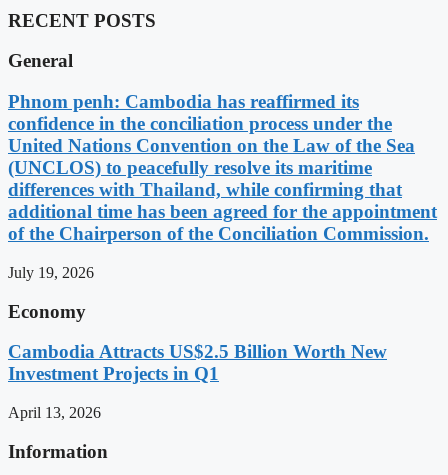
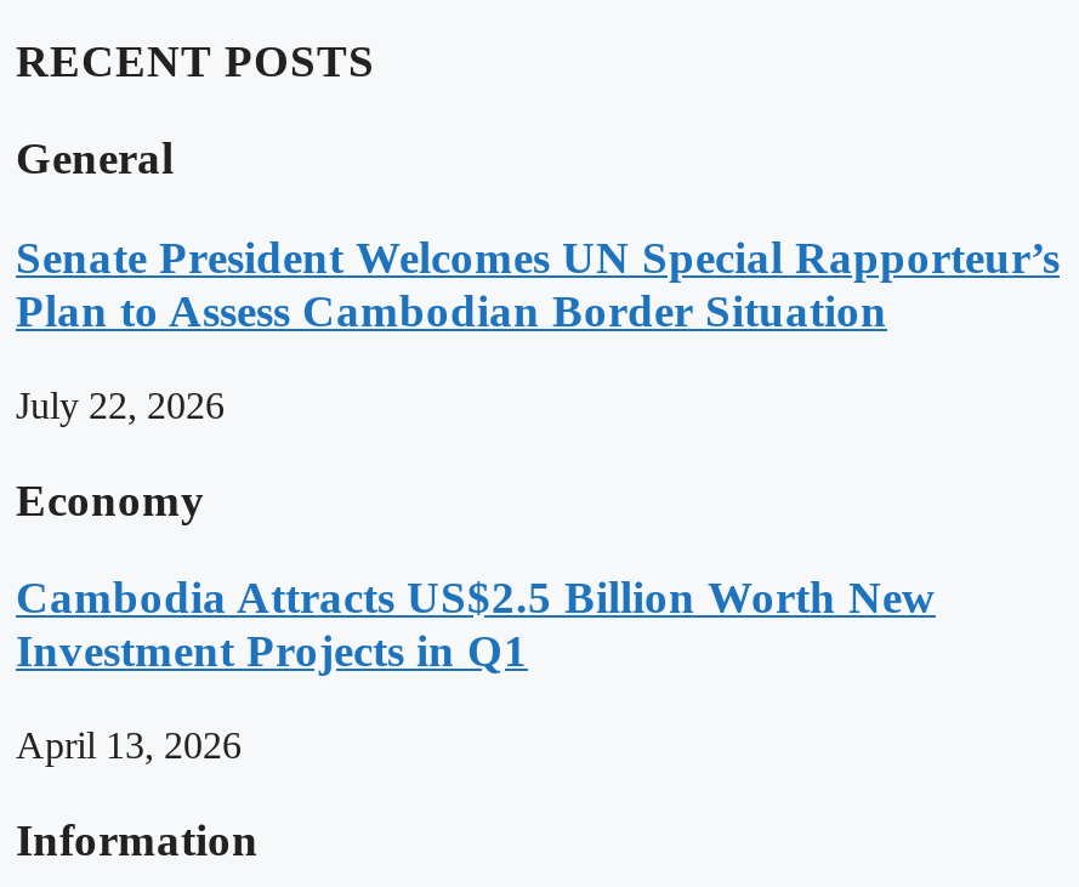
[8,91,437,244] Phnom penh: Cambodia has reaffirmed its | confidence in the conciliation process under the | United Nations Convention on the Law of the Sea | (UNCLOS) to peacefully resolve its maritime | differences with Thailand, while confirming that | additional time has been agreed for the appointment | of the Chairperson of the Conciliation Commission. -> [16,232,1060,336] Senate President Welcomes UN Special Rapporteur’s | Plan to Assess Cambodian Border Situation
[8,264,94,281] July 19, 2026 -> [16,384,225,425] July 22, 2026

